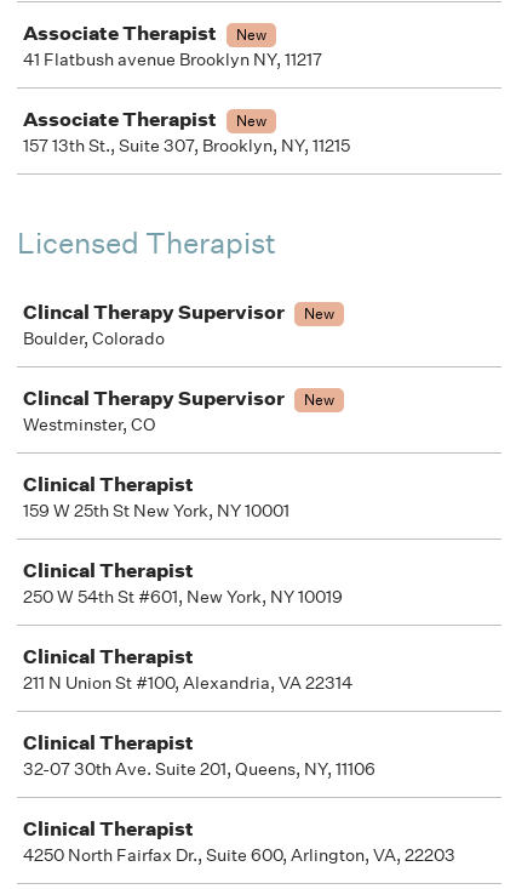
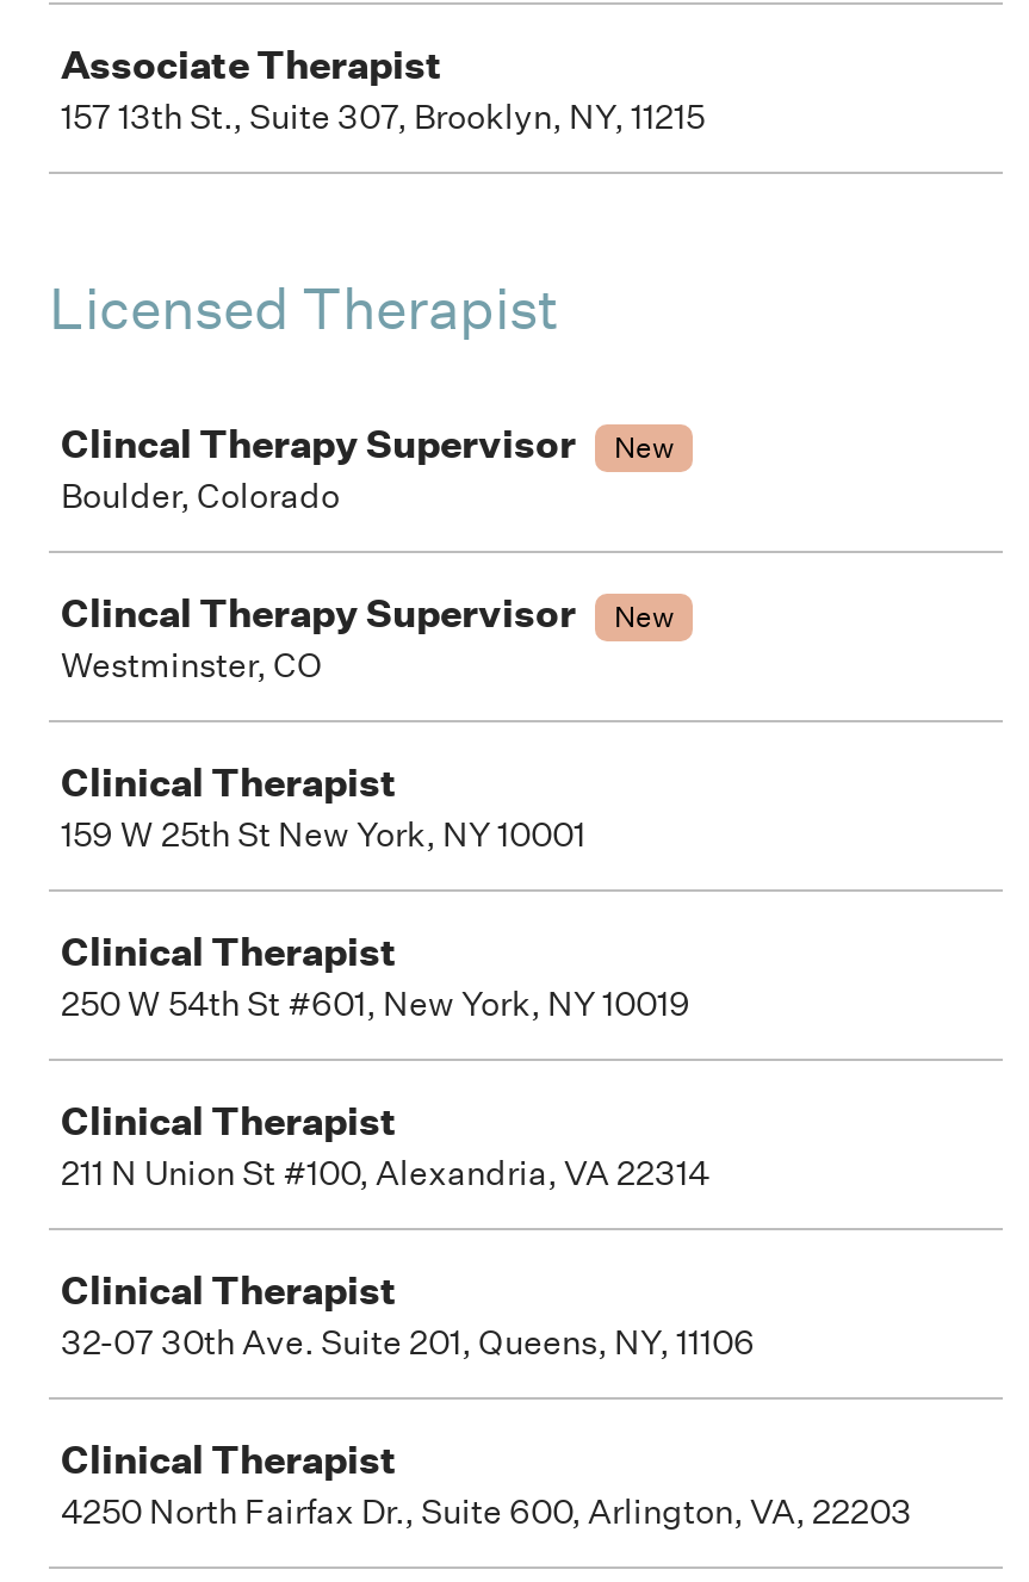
[23,24,322,131] New | 41 Flatbush avenue Brooklyn NY, 11217 | Associate Therapist | New -> none

